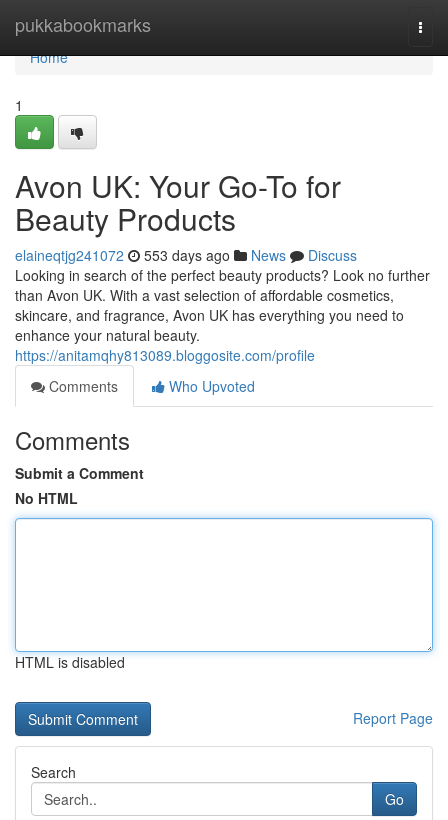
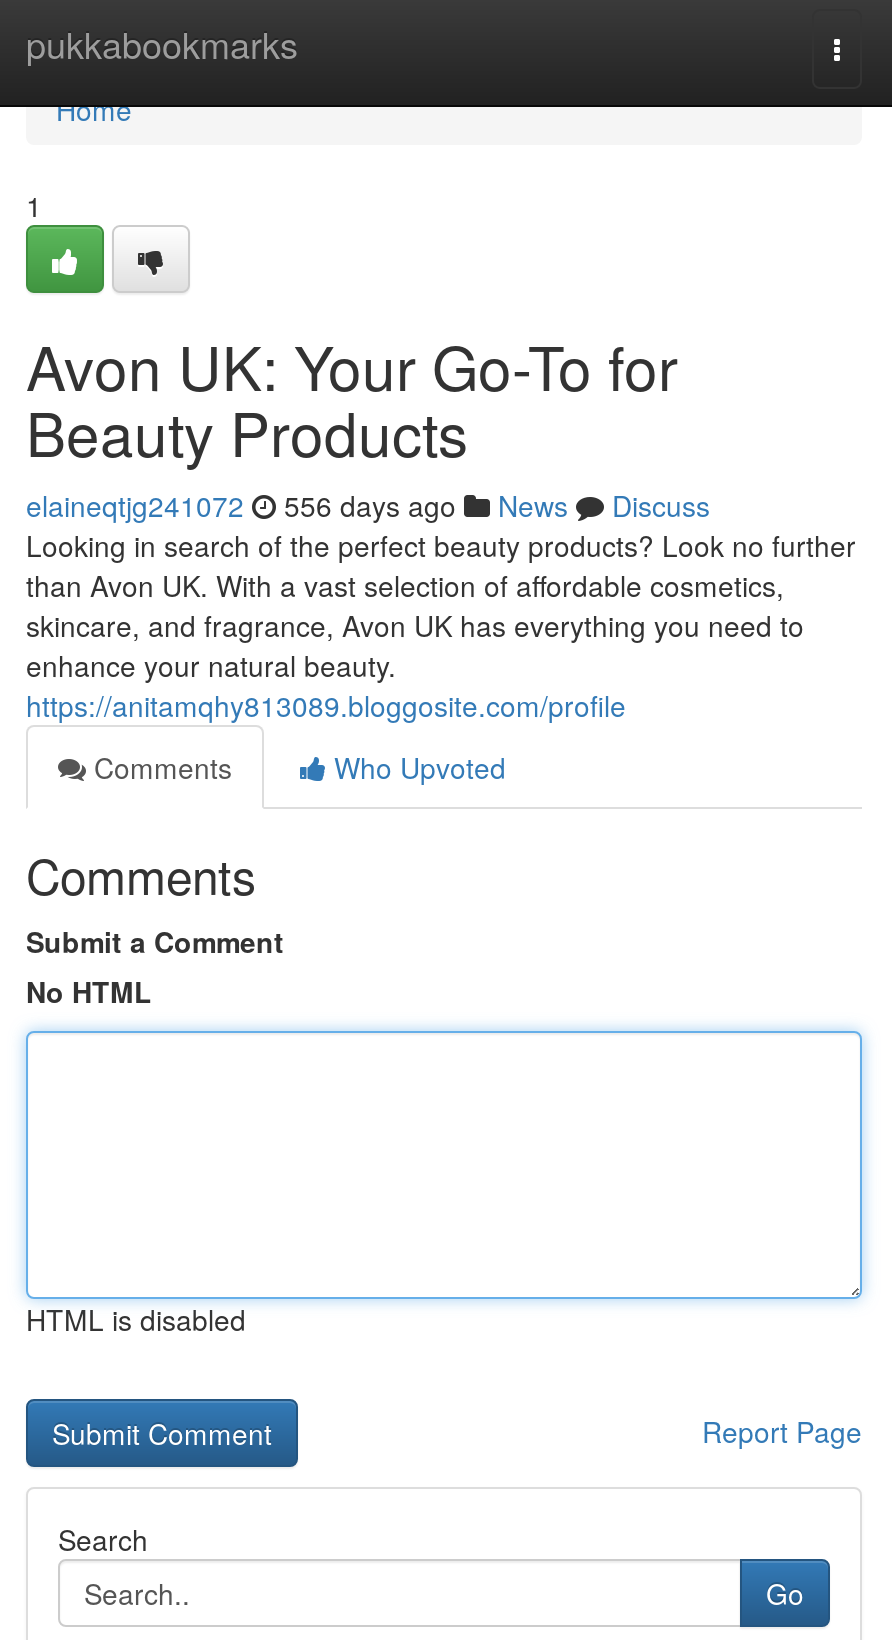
[15,245,357,265] elaineqtjg241072 553 days ago News Discuss -> [26,485,710,525] elaineqtjg241072 556 days ago News Discuss

